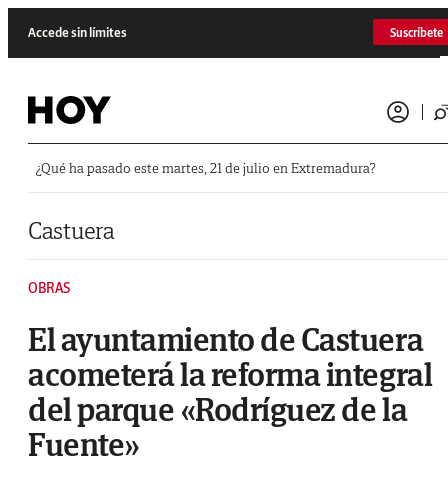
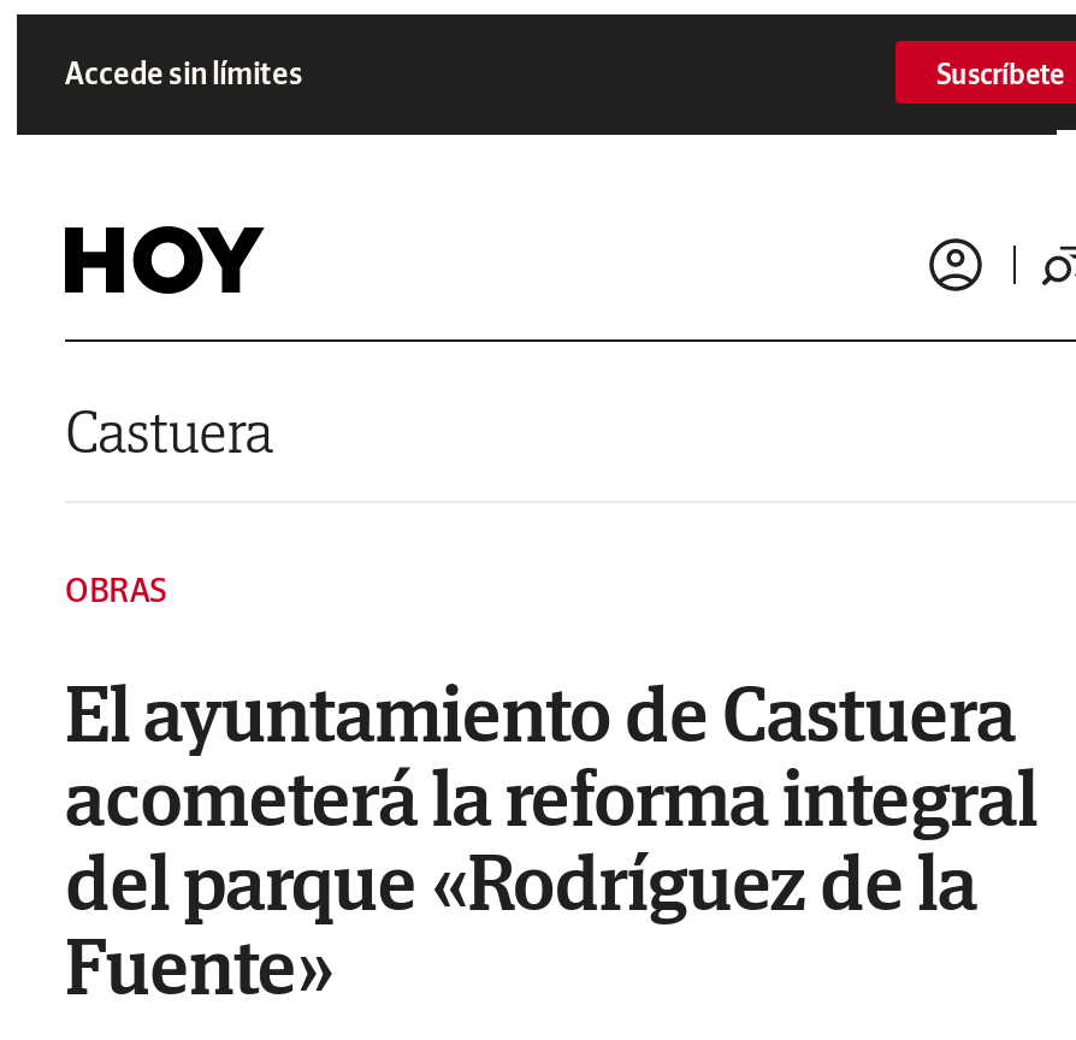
[36,158,375,176] ¿Qué ha pasado este martes, 21 de julio en Extremadura? -> none

